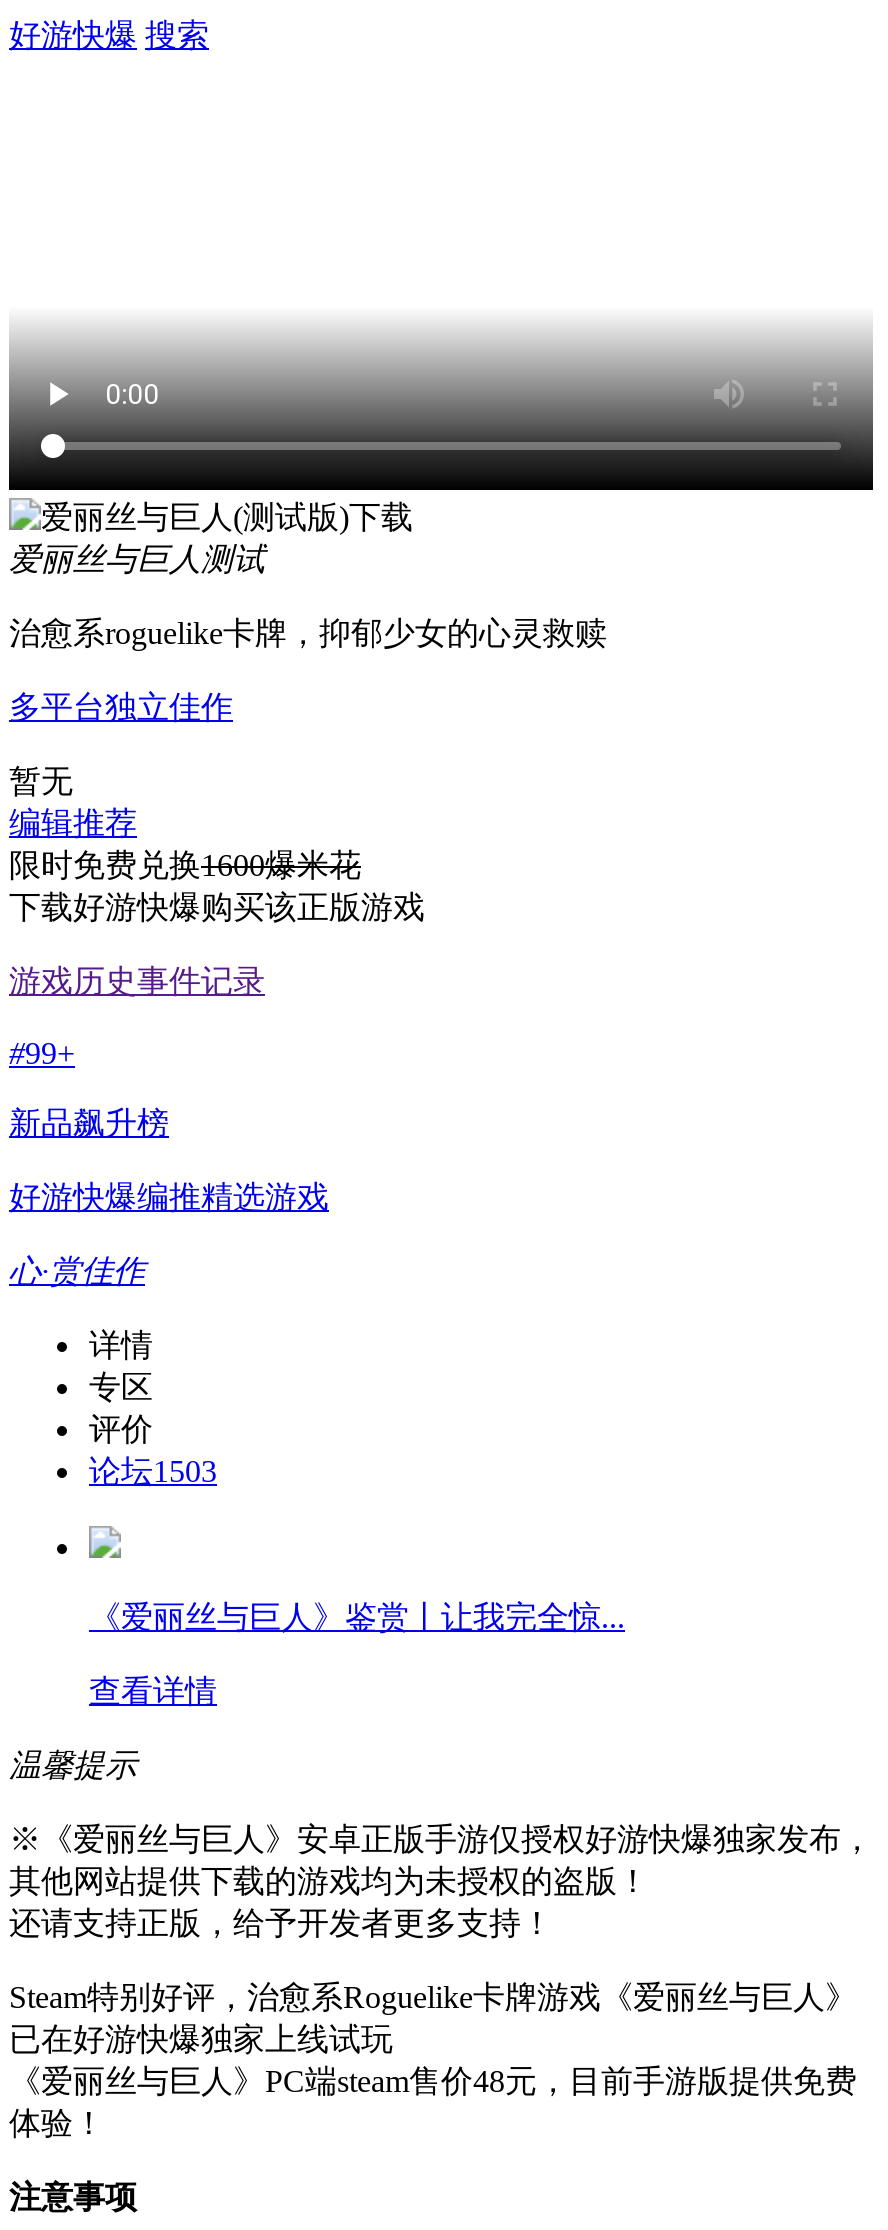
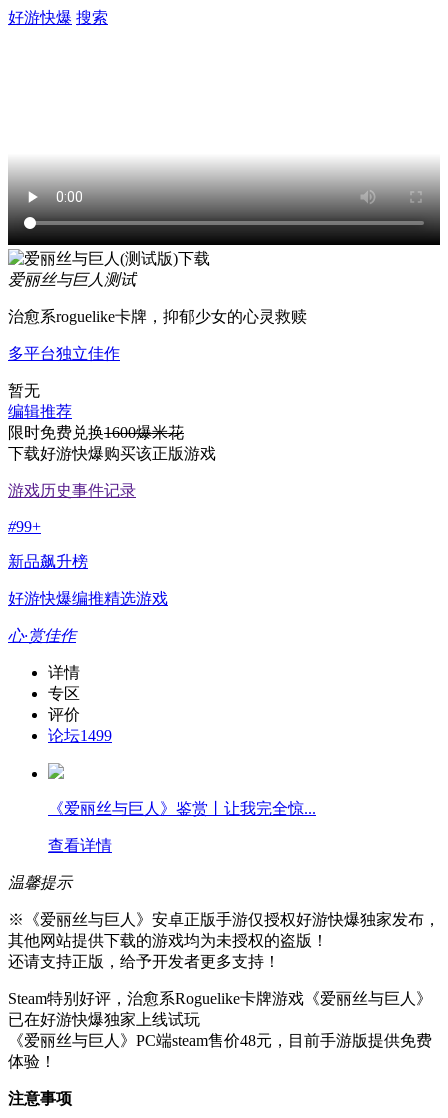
[89,1454,217,1488] 论坛1503 -> [48,727,112,744] 论坛1499

